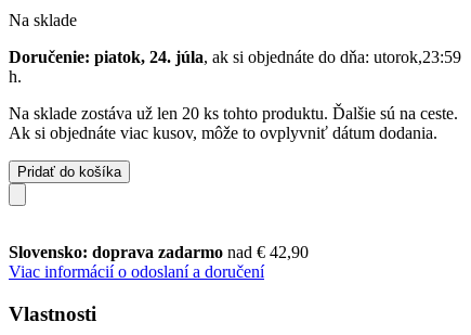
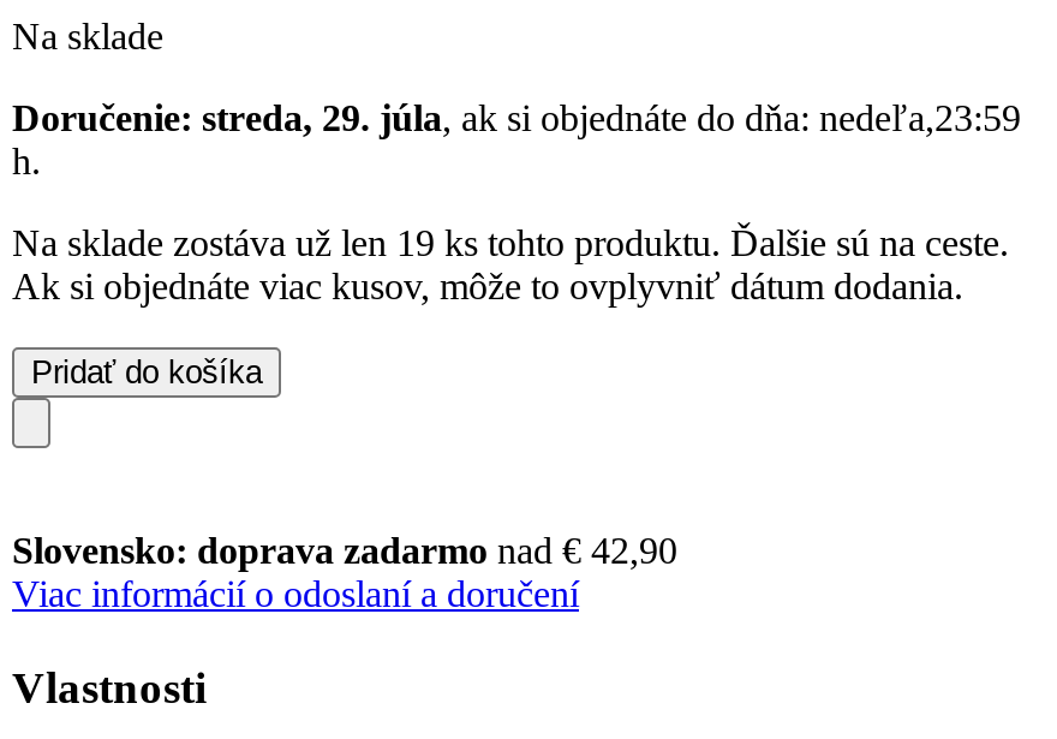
[9,47,461,66] Doručenie: piatok, 24. júla, ak si objednáte do dňa: utorok,23:59 -> [12,97,1021,138] Doručenie: streda, 29. júla, ak si objednáte do dňa: nedeľa,23:59
[9,104,458,122] Na sklade zostáva už len 20 ks tohto produktu. Ďalšie sú na ceste. -> [12,222,1009,263] Na sklade zostáva už len 19 ks tohto produktu. Ďalšie sú na ceste.

